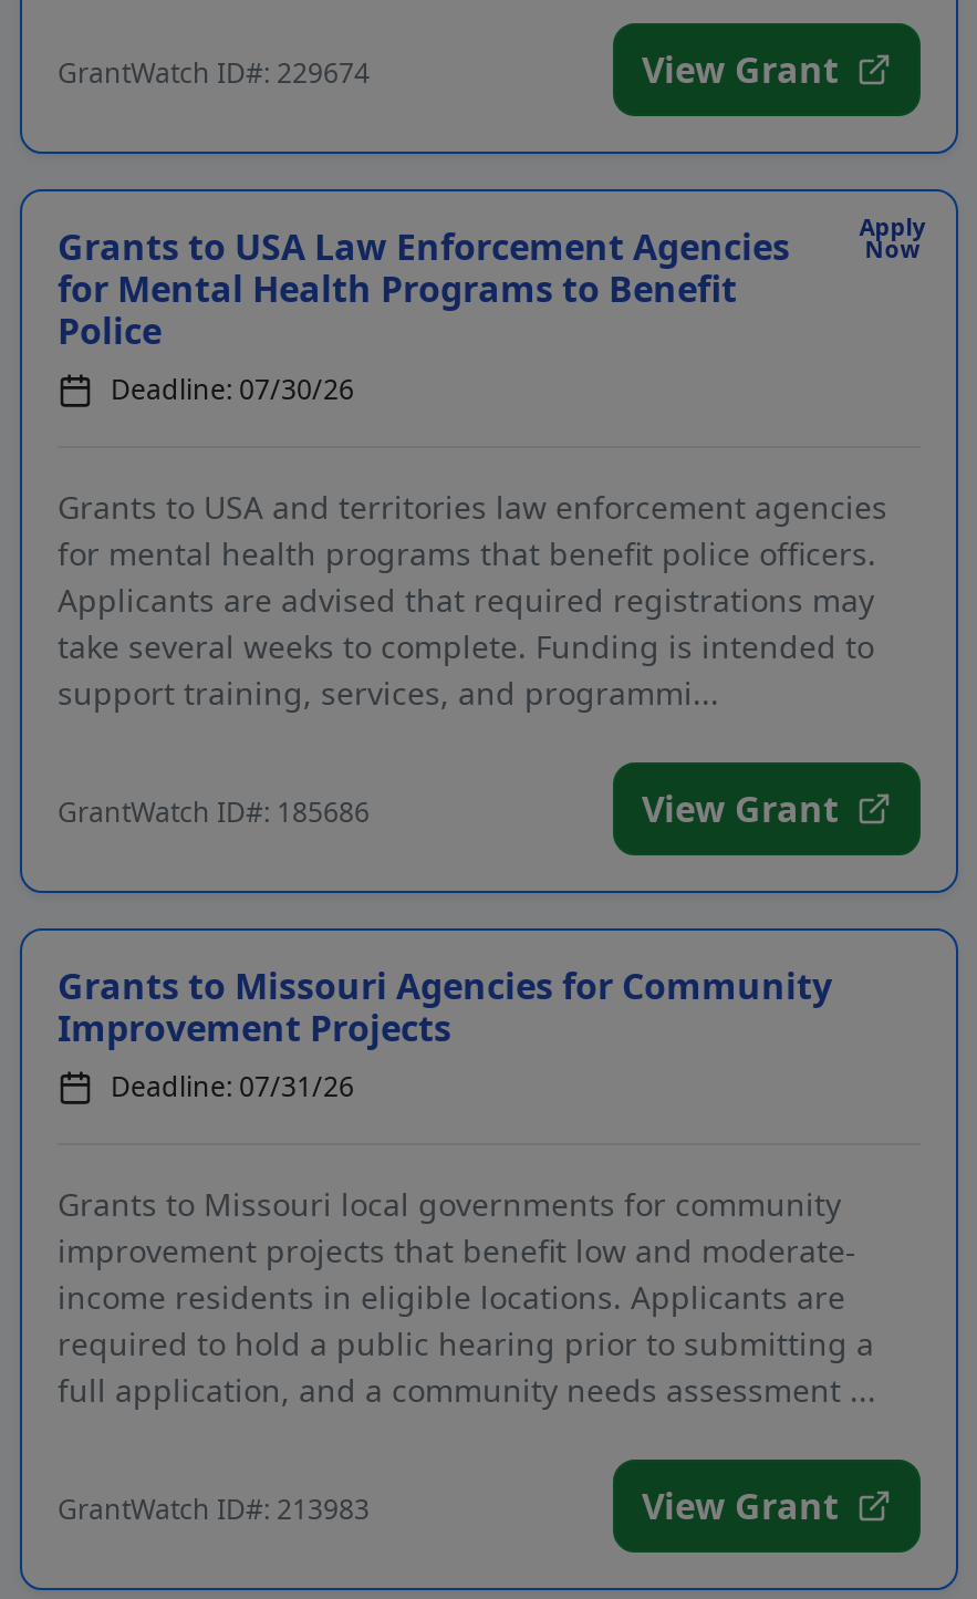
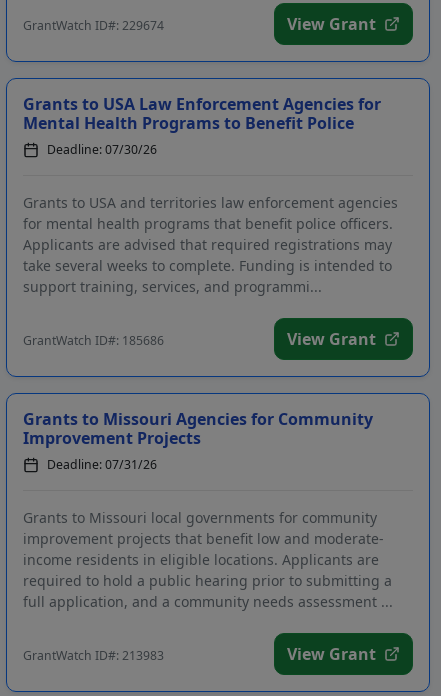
[58,212,925,356] Apply | Now | Grants to USA Law Enforcement Agencies | for Mental Health Programs to Benefit | Police -> [23,93,381,134] Grants to USA Law Enforcement Agencies for | Mental Health Programs to Benefit Police

